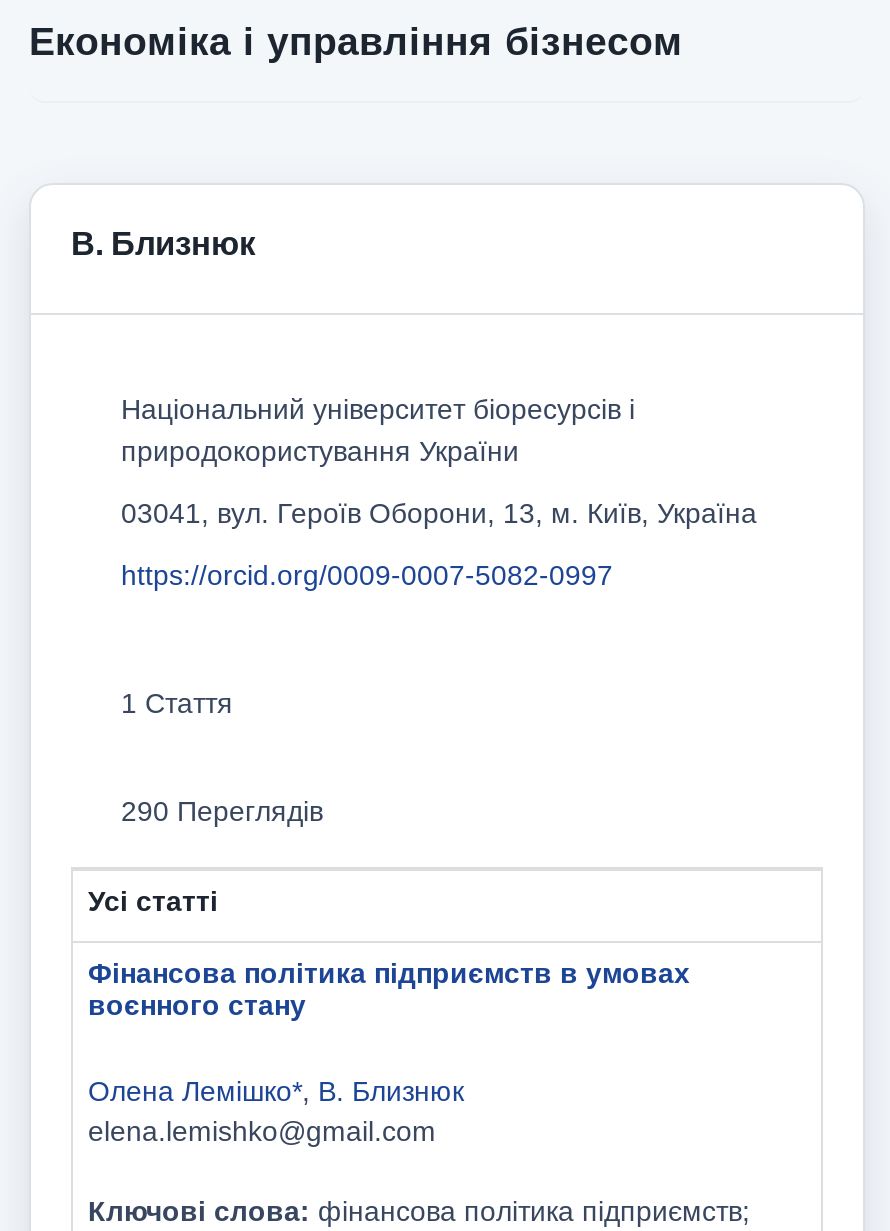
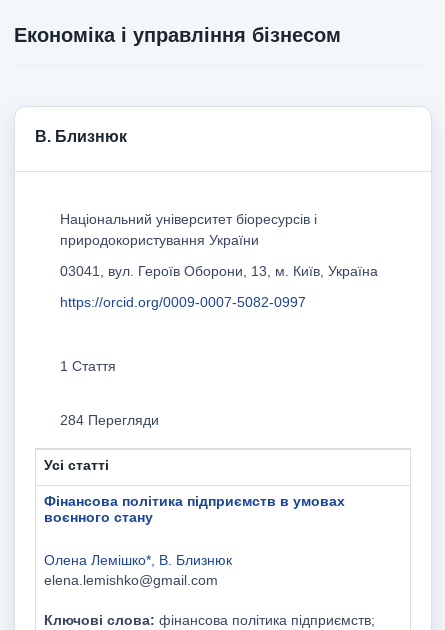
[121,796,323,828] 290 Переглядів -> [60,412,159,428] 284 Перегляди

